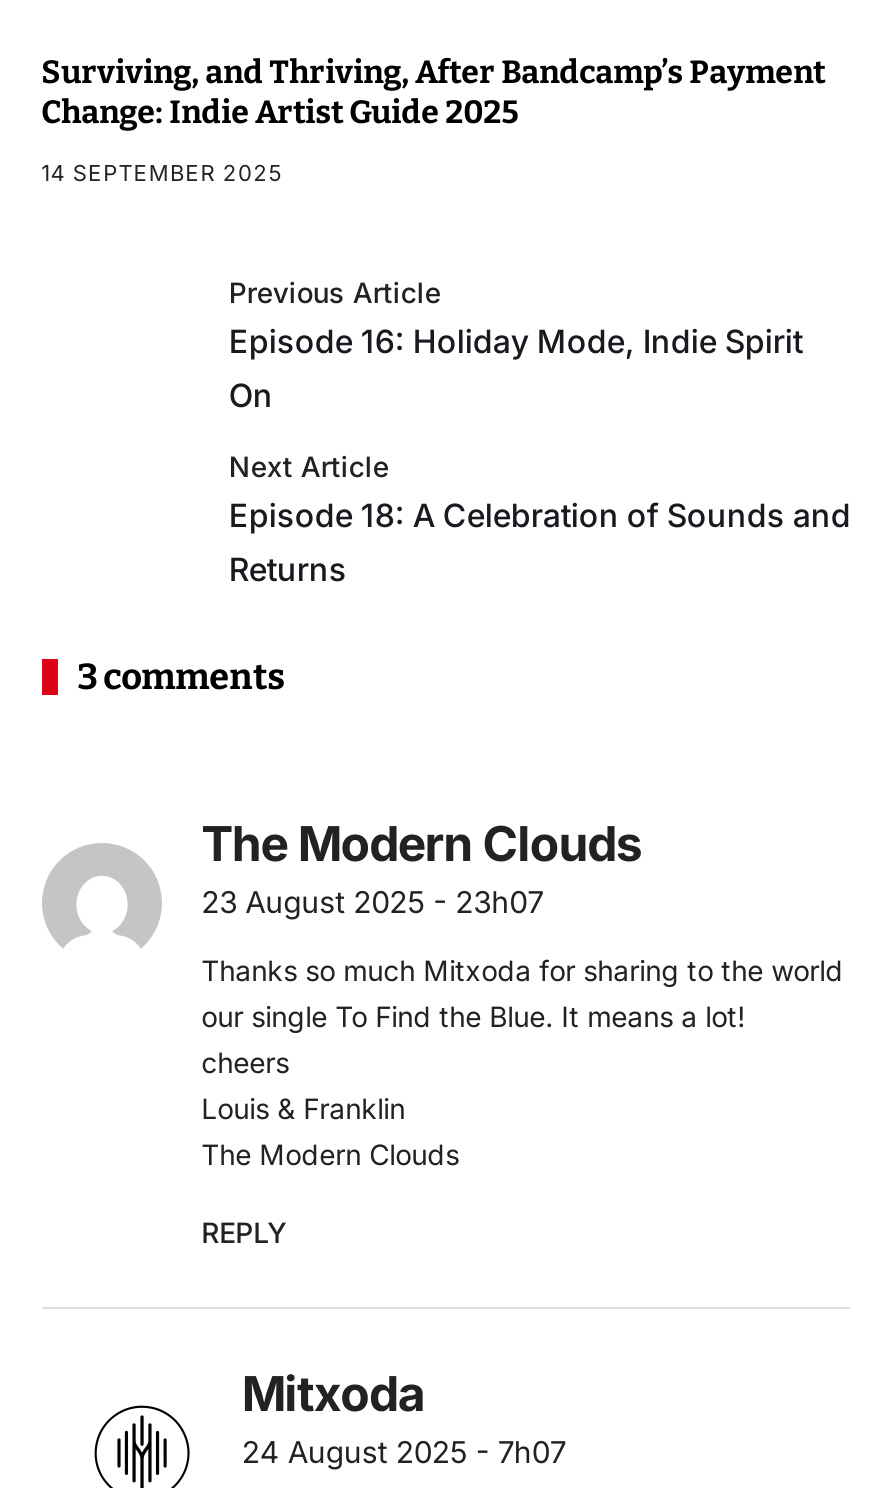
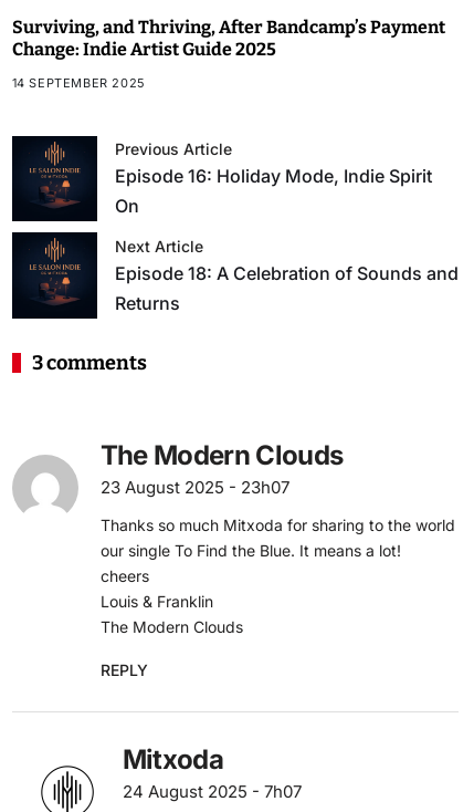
none -> [11,135,98,222] [image]
none -> [11,231,98,320] [image]

